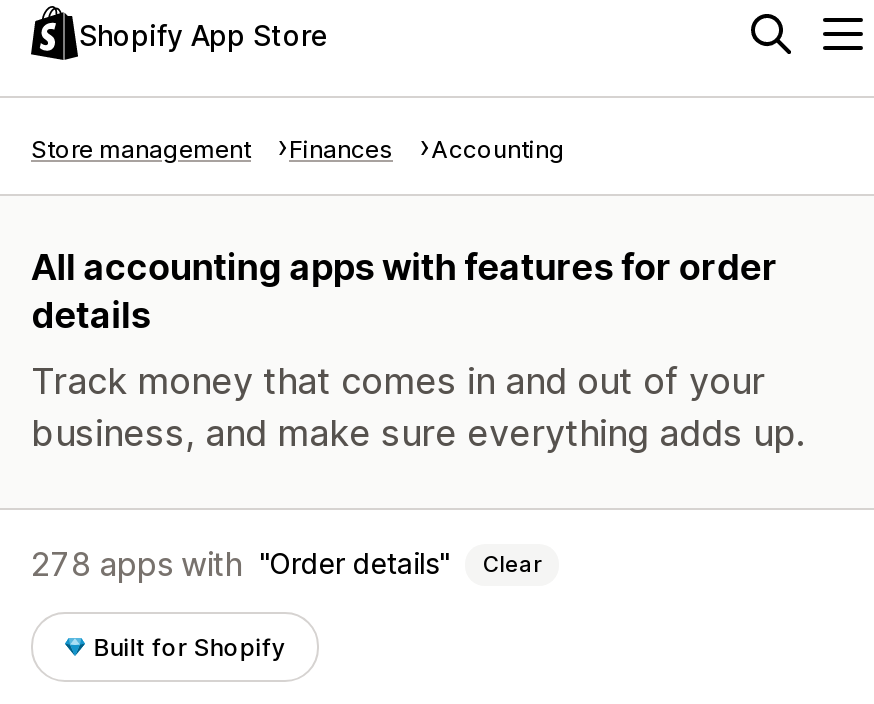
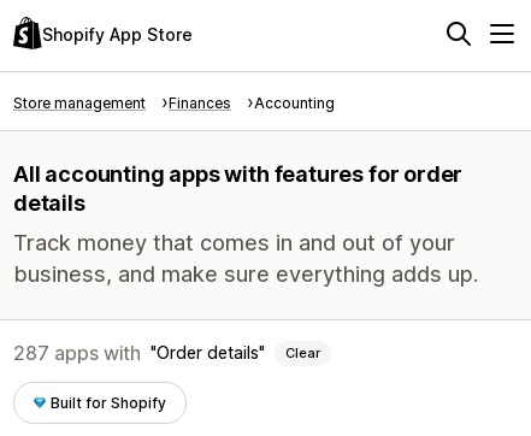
[31,544,541,584] 278 apps with Order details Clear -> [13,341,320,365] 287 apps with Order details Clear

